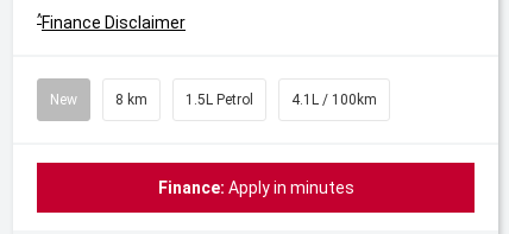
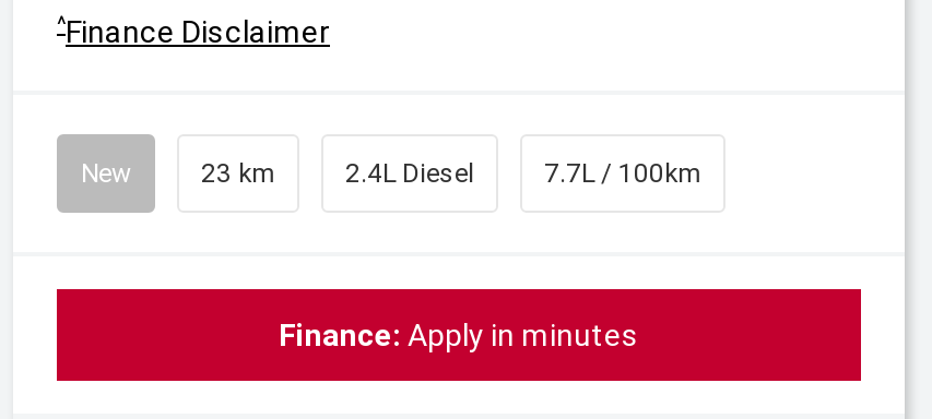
[115,91,377,108] 8 km | 1.5L Petrol | 4.1L / 100km -> [201,158,701,189] 23 km | 2.4L Diesel | 7.7L / 100km

